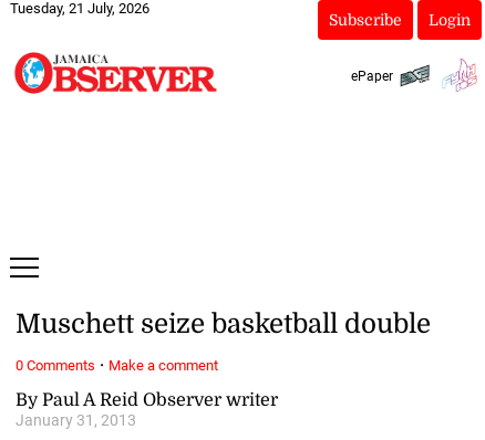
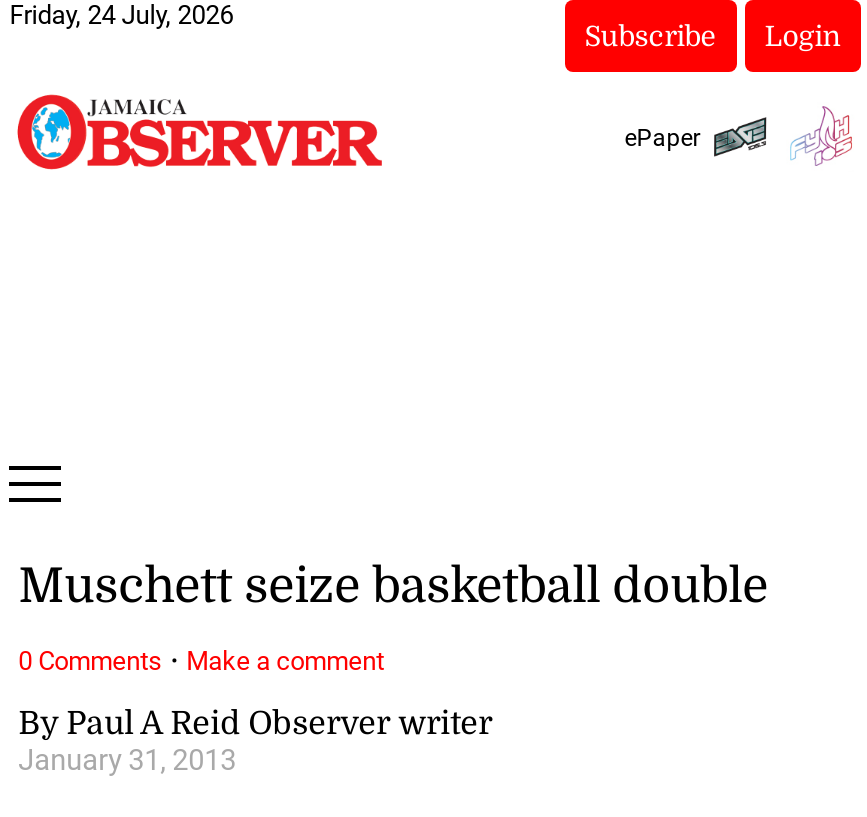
[10,0,150,17] Tuesday, 21 July, 2026 -> [9,0,233,30] Friday, 24 July, 2026

